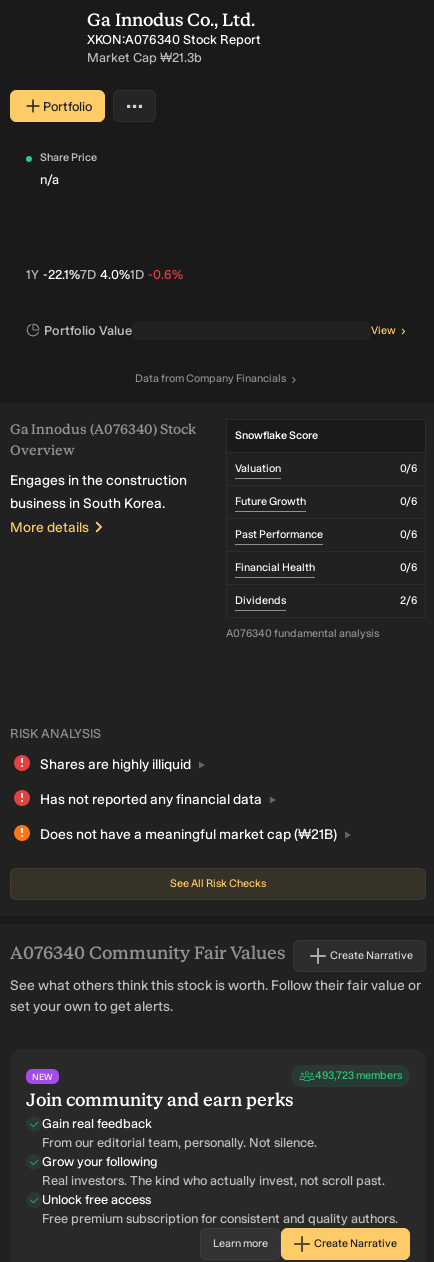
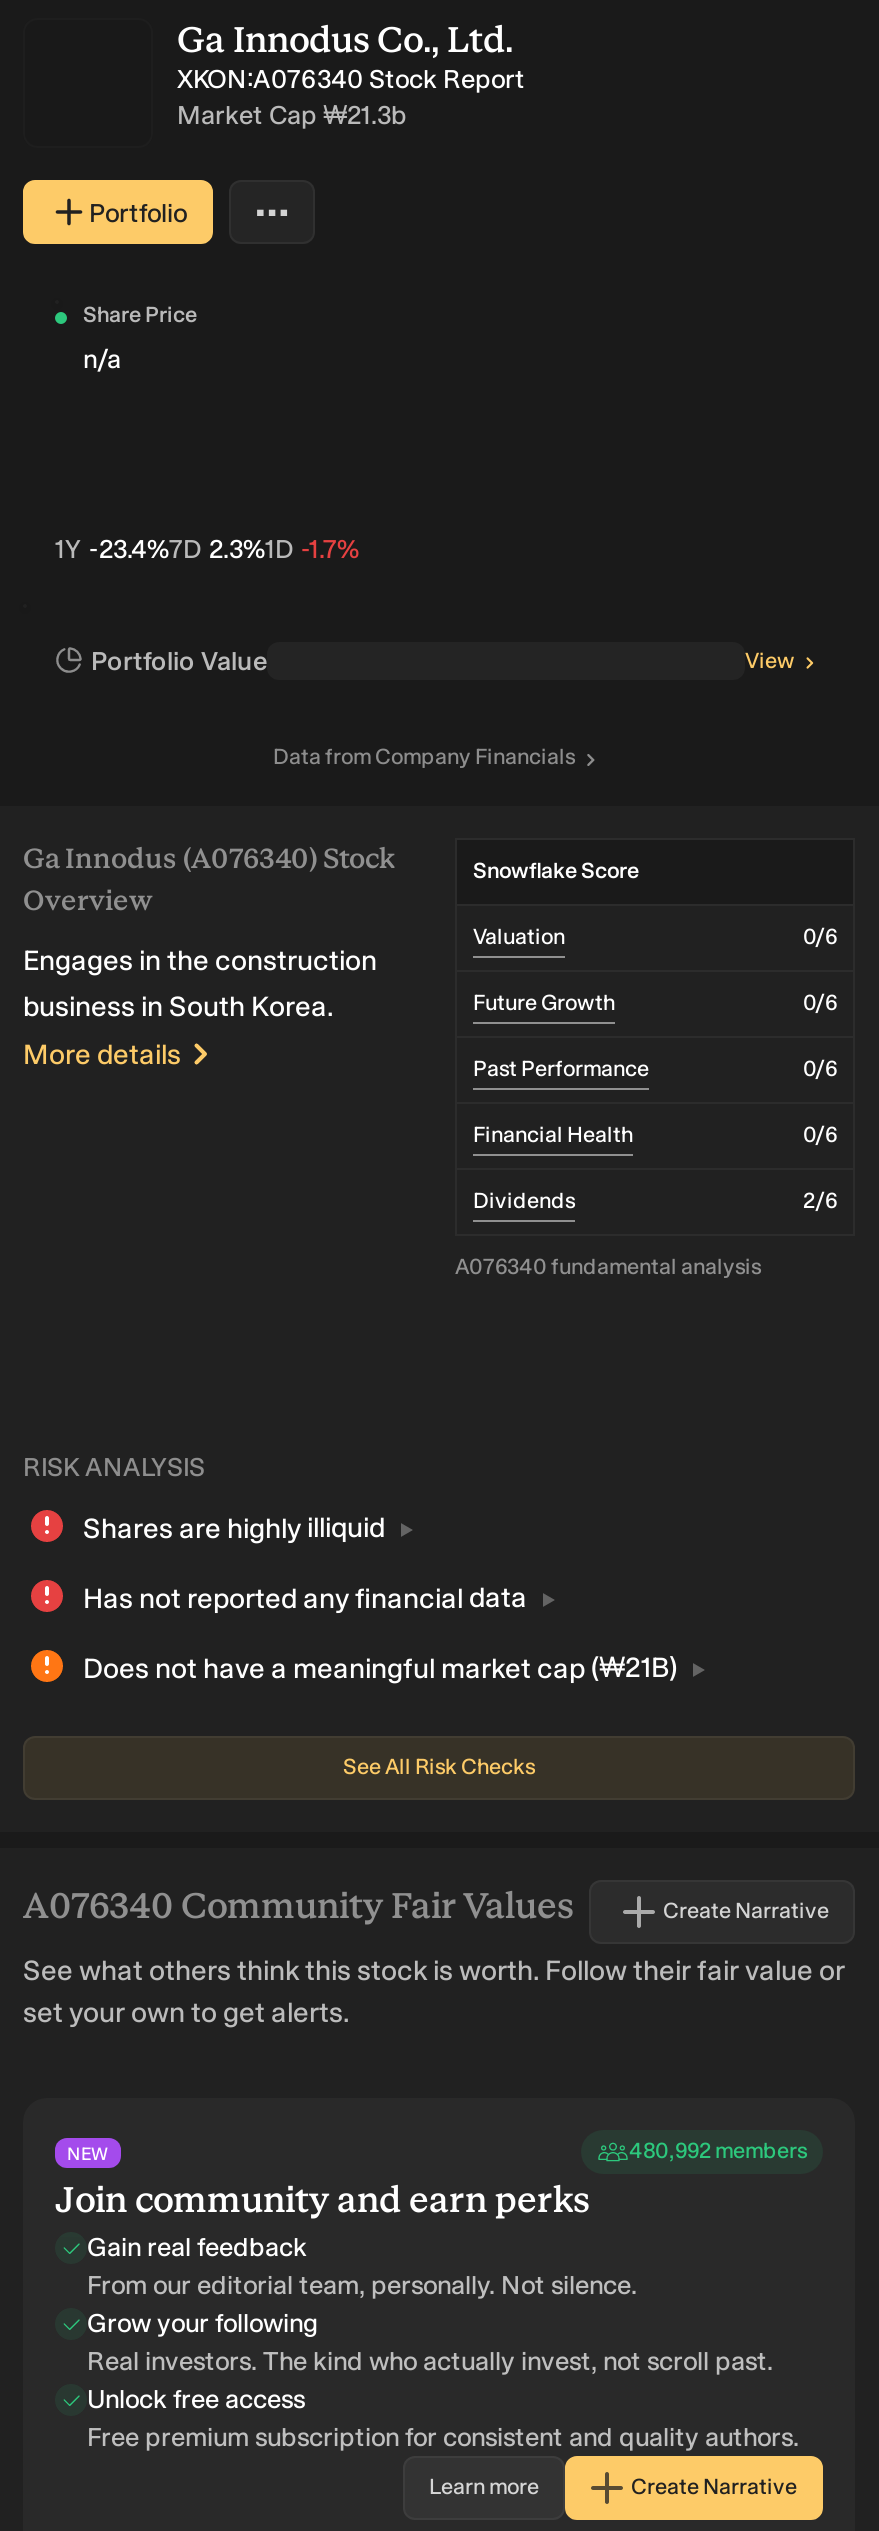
[26,267,183,282] 1Y -22.1%7D 4.0%1D -0.6% -> [55,534,359,564] 1Y -23.4%7D 2.3%1D -1.7%
[315,1069,402,1082] 493,723 members -> [629,2139,807,2165] 480,992 members

